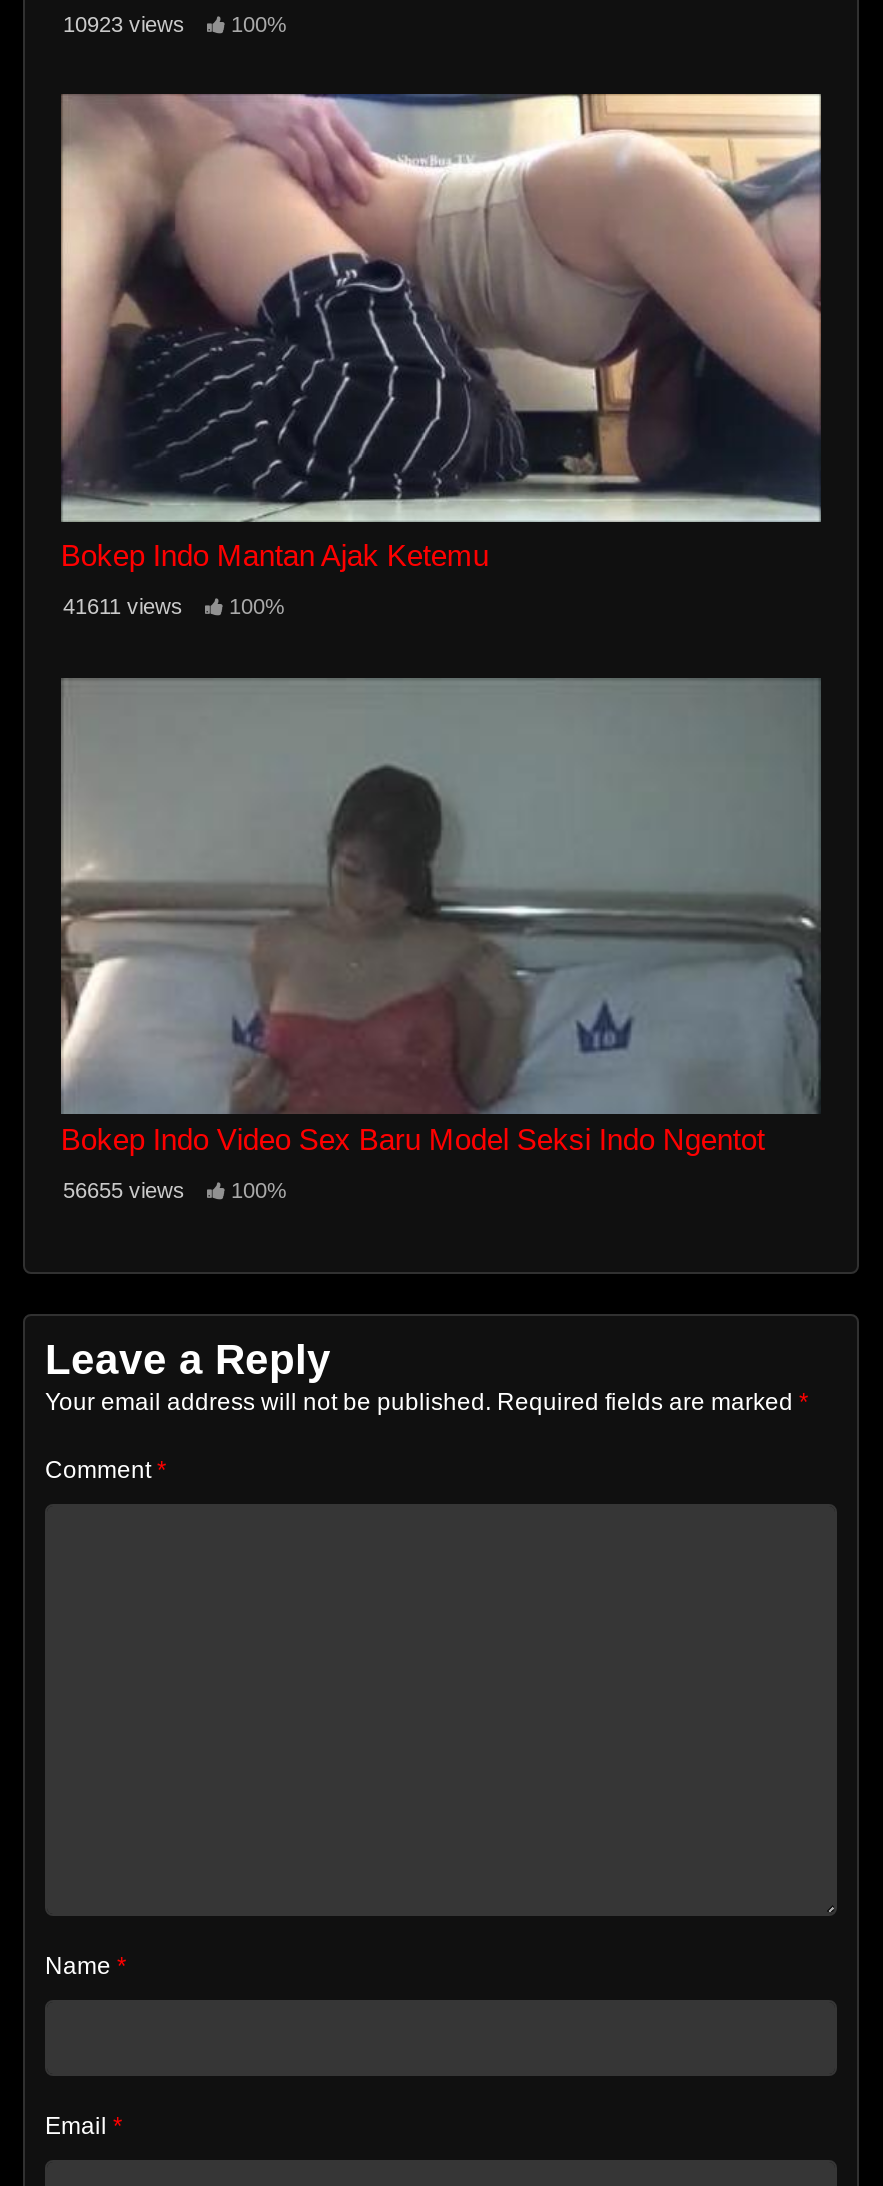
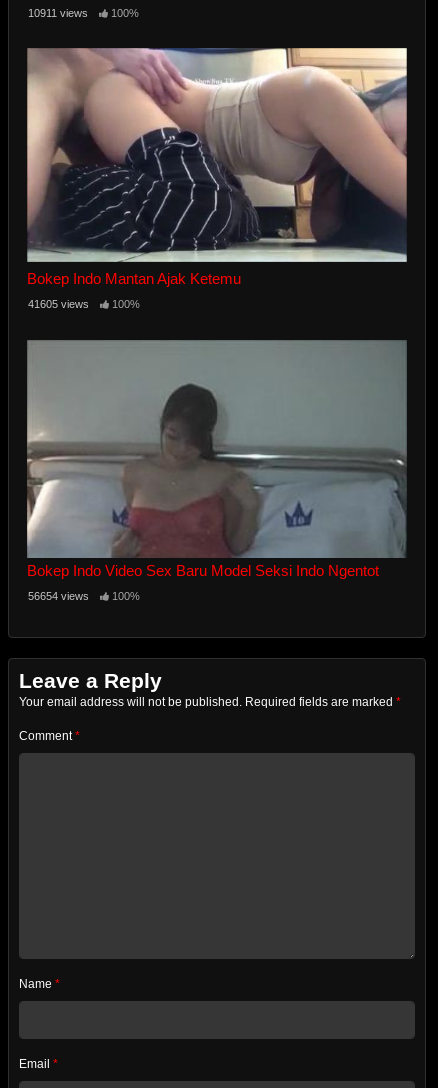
[63,12,287,36] 10923 views 100% -> [28,7,139,19] 10911 views 100%
[63,595,285,619] 41611 views 100% -> [28,298,140,310] 41605 views 100%
[63,1178,287,1202] 56655 views 100% -> [28,590,140,602] 56654 views 100%

